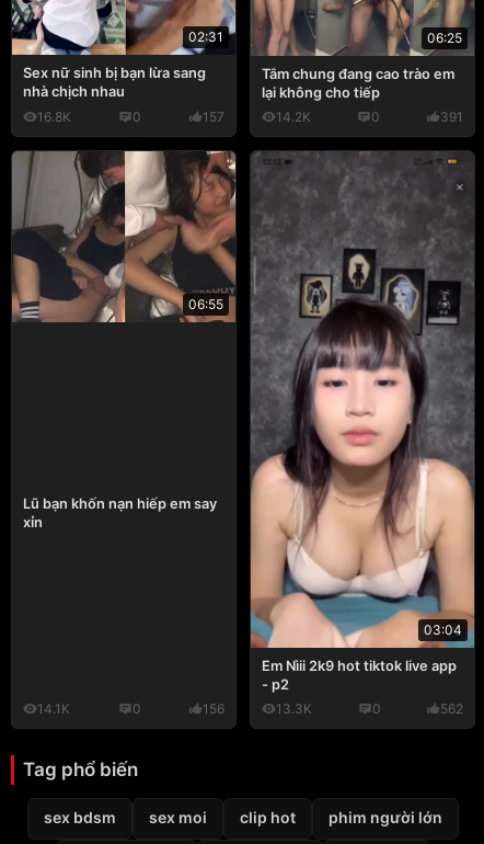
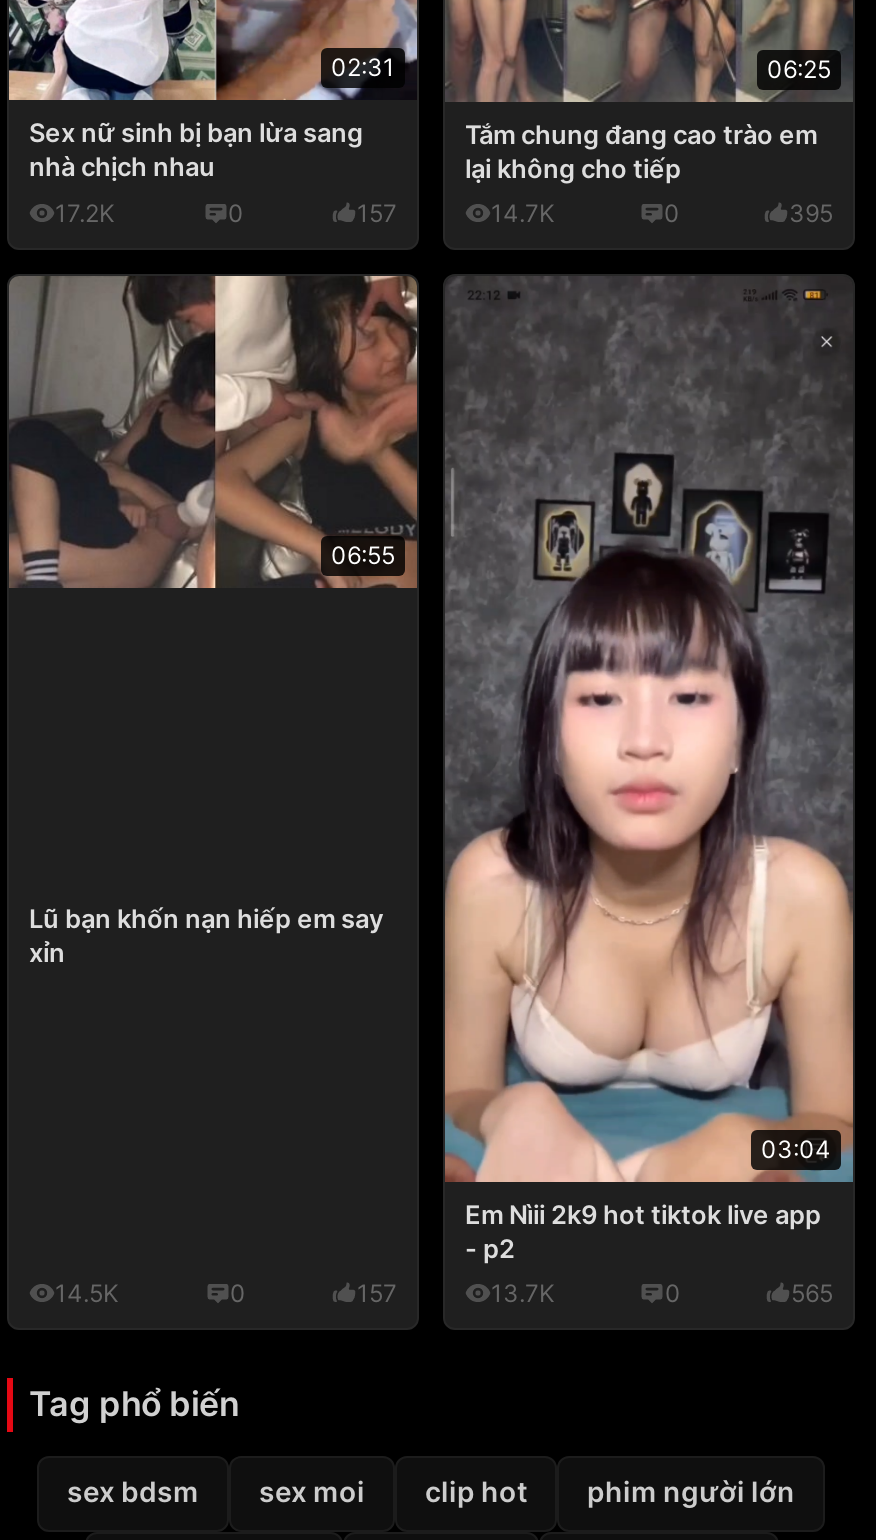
[37,109,71,125] 16.8K -> [55,198,115,228] 17.2K
[276,109,311,125] 14.2K -> [491,198,555,228] 14.7K
[440,109,463,125] 391 -> [789,198,833,228] 395
[37,701,70,717] 14.1K -> [55,1279,119,1309] 14.5K
[203,701,224,717] 156 -> [357,1279,397,1309] 157
[276,701,312,717] 13.3K -> [491,1279,555,1309] 13.7K
[440,701,463,717] 562 -> [791,1279,833,1309] 565

